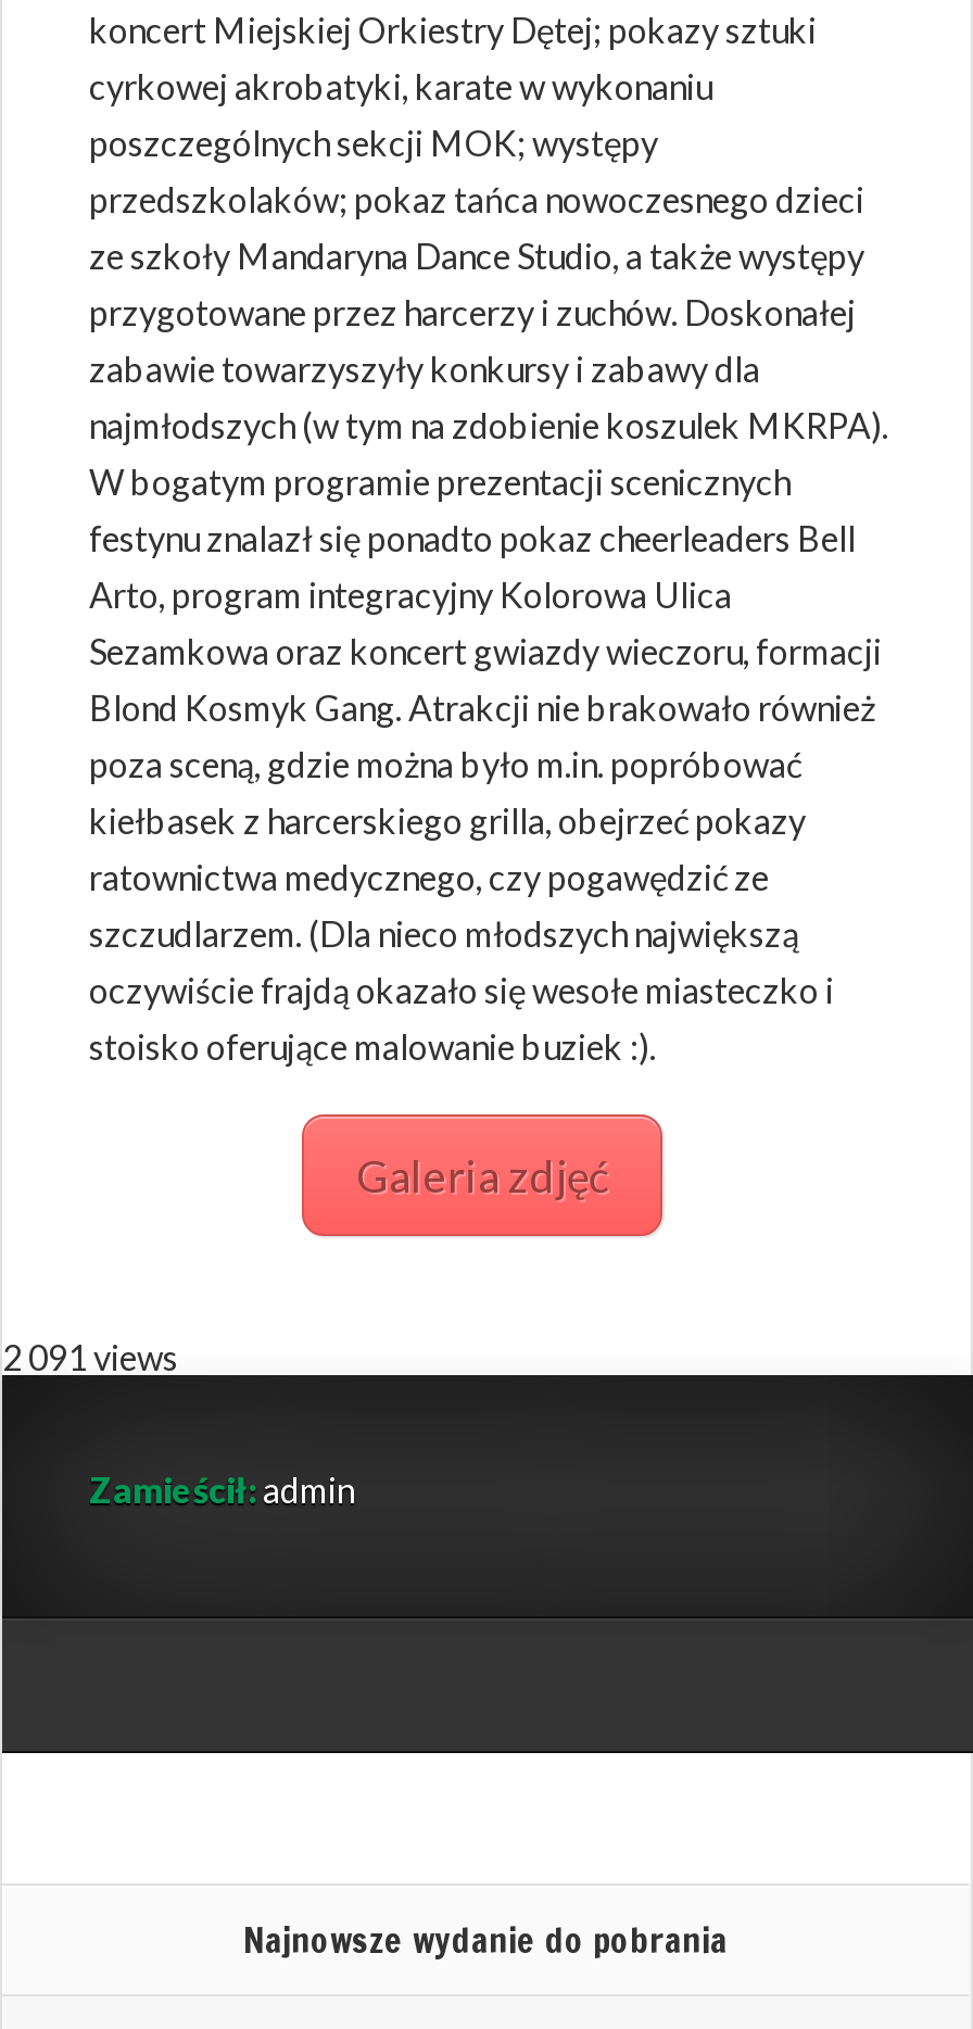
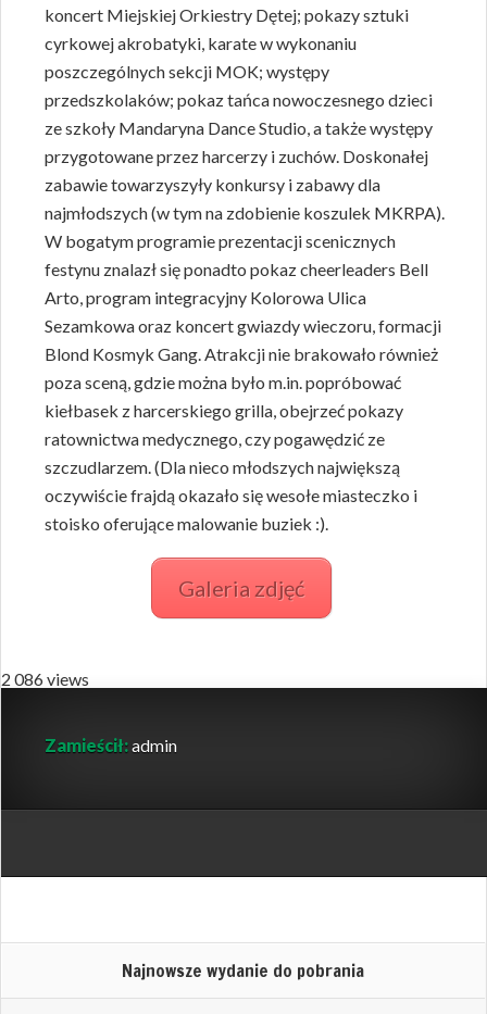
[2,1336,178,1378] 2 091 views -> [1,669,89,689] 2 086 views

